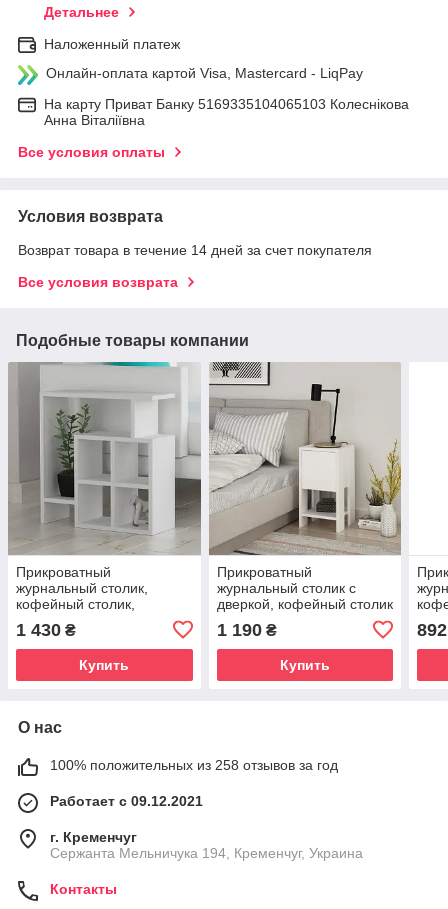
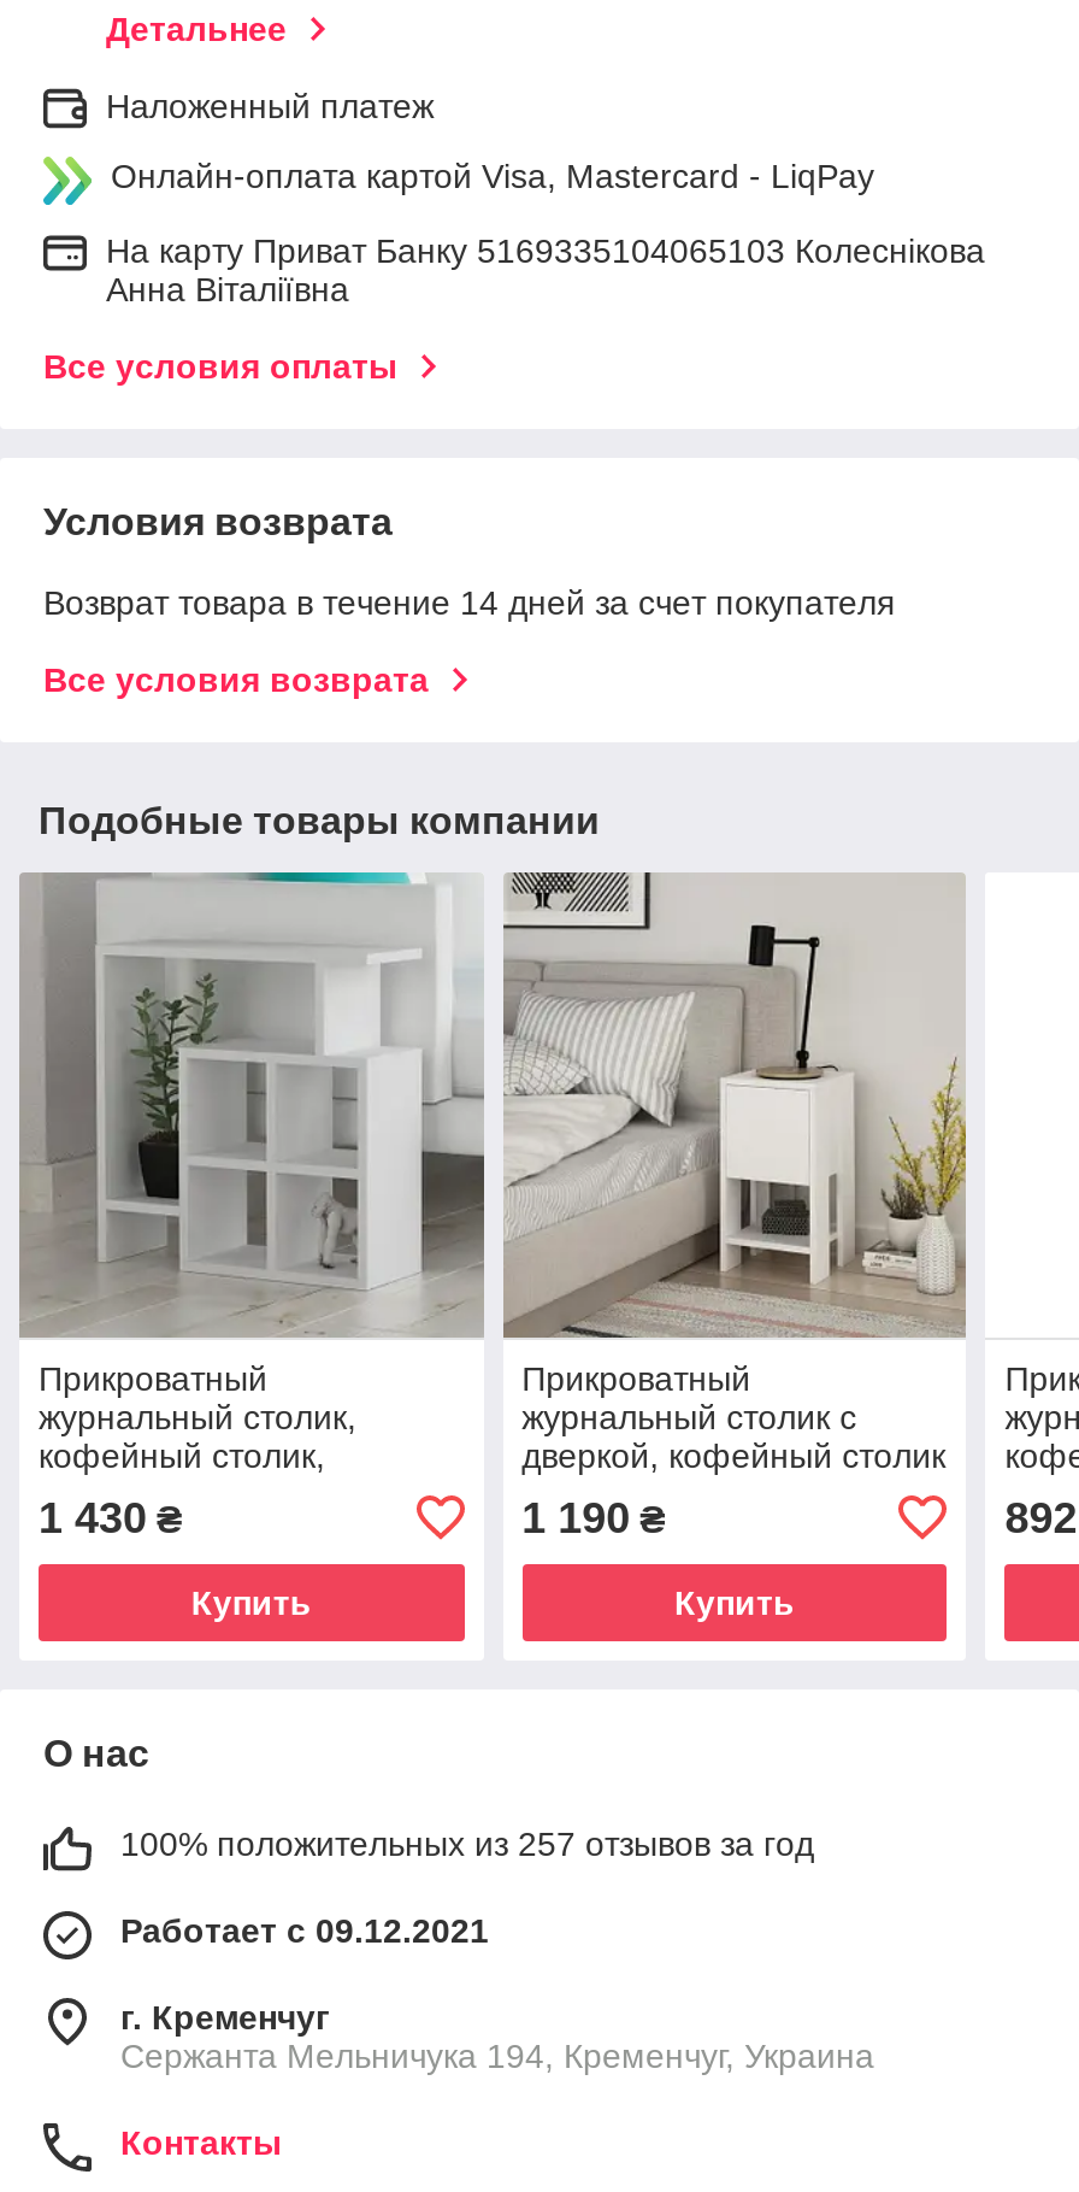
[50,757,338,773] 100% положительных из 258 отзывов за год -> [120,1823,814,1862] 100% положительных из 257 отзывов за год

